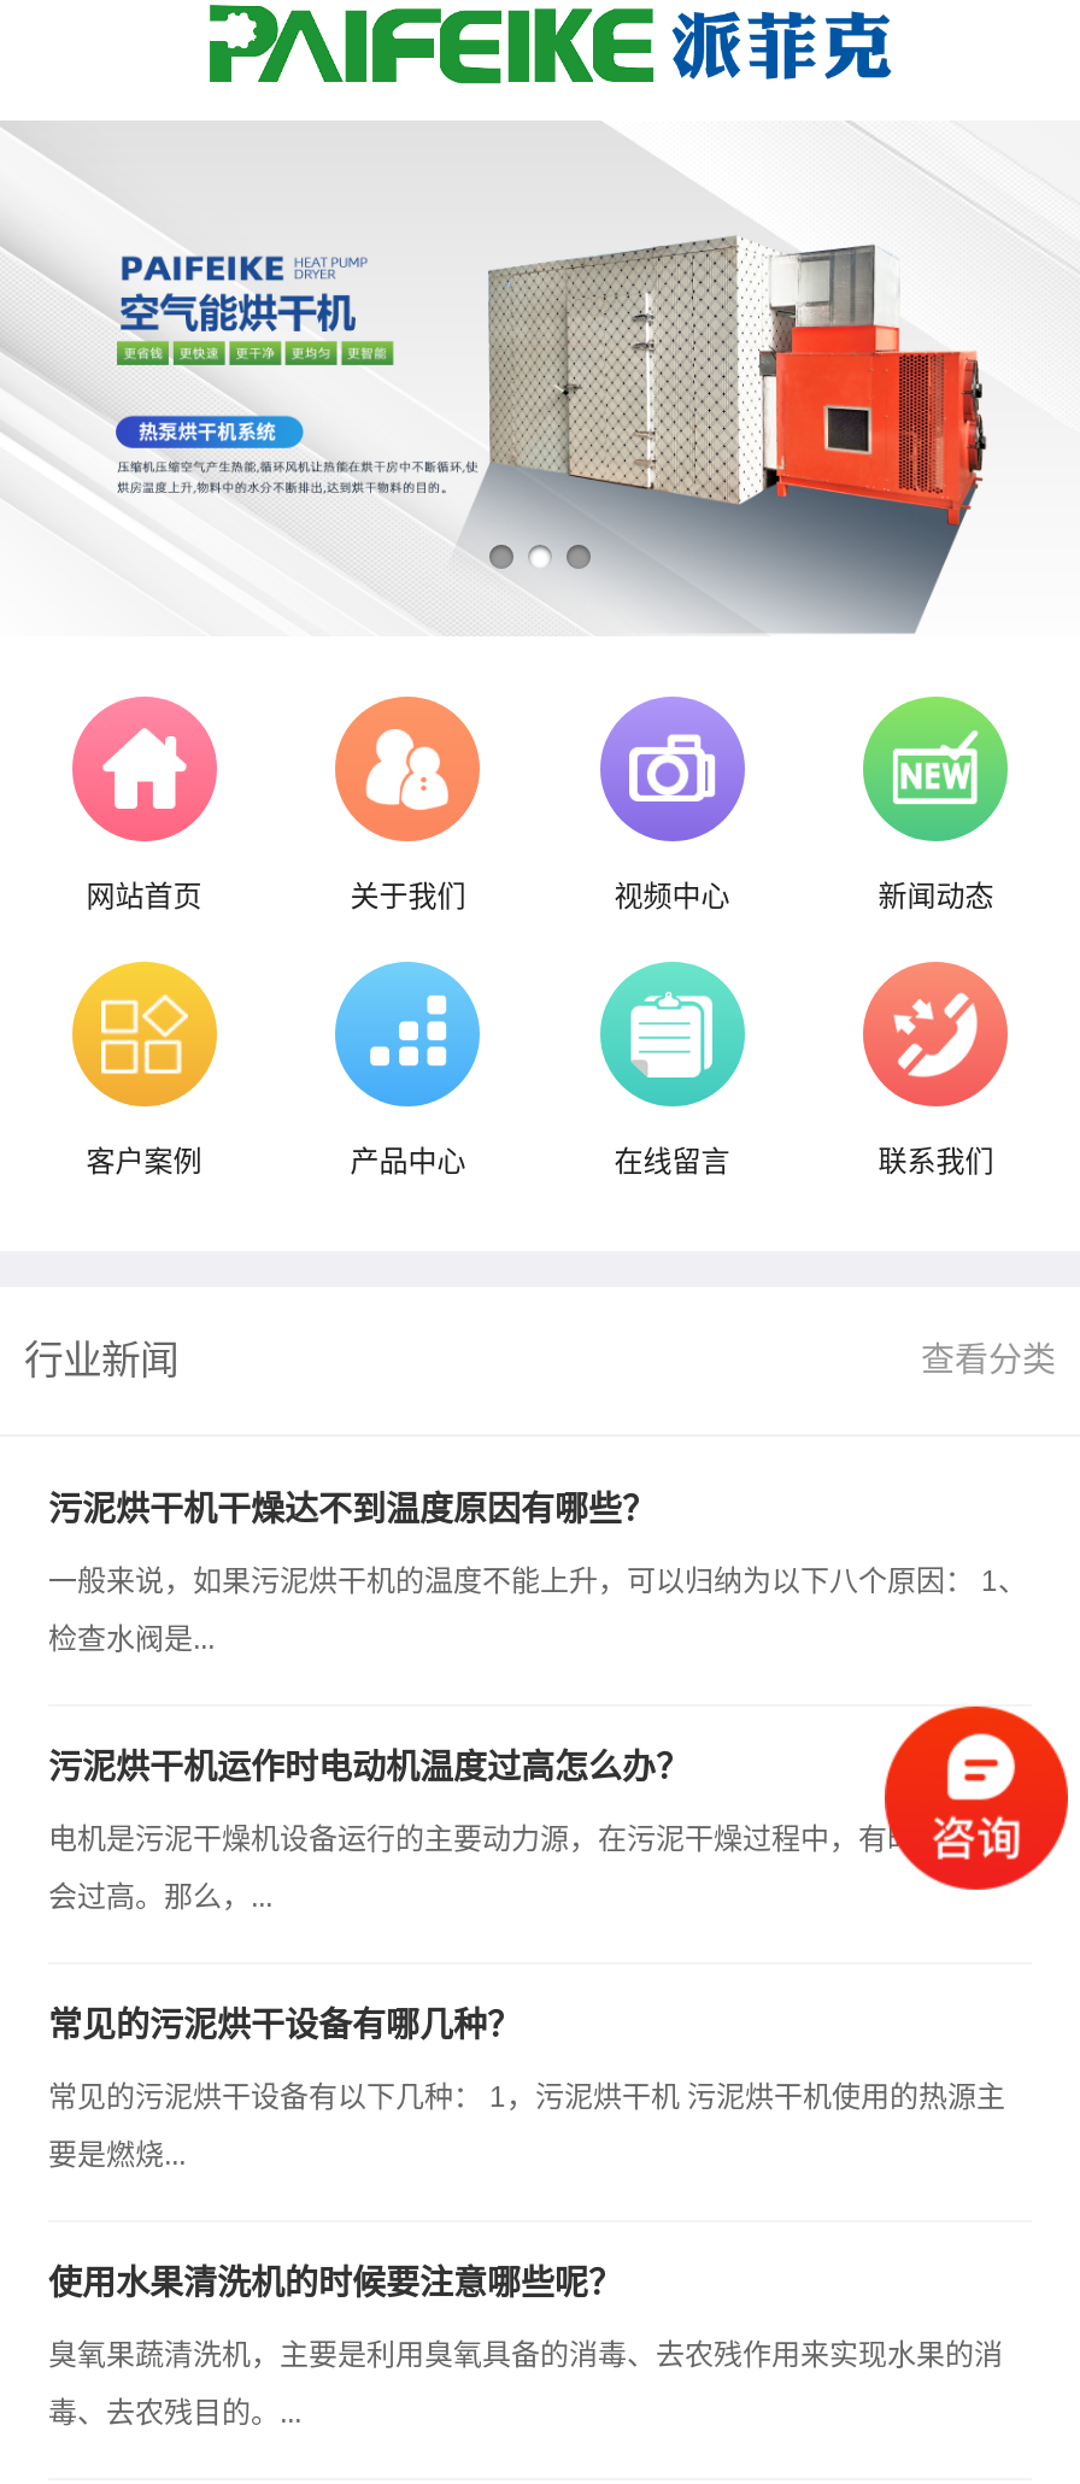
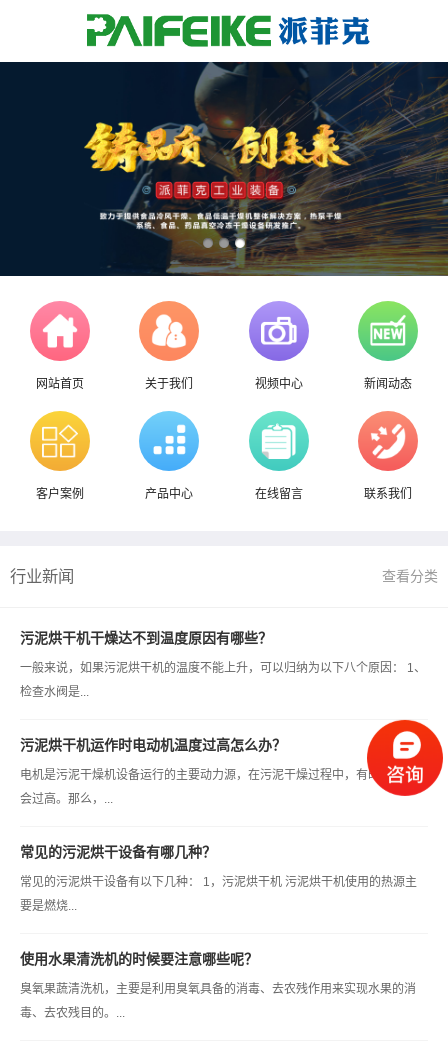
[7,121,1073,636] [image] -> [3,61,445,277] [image]

